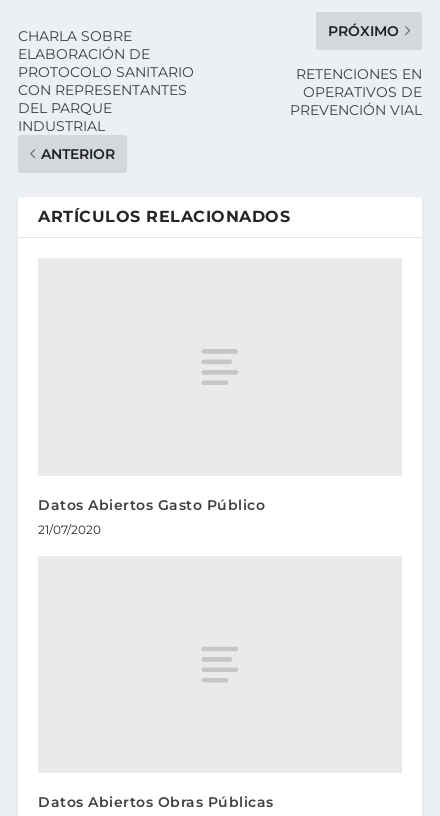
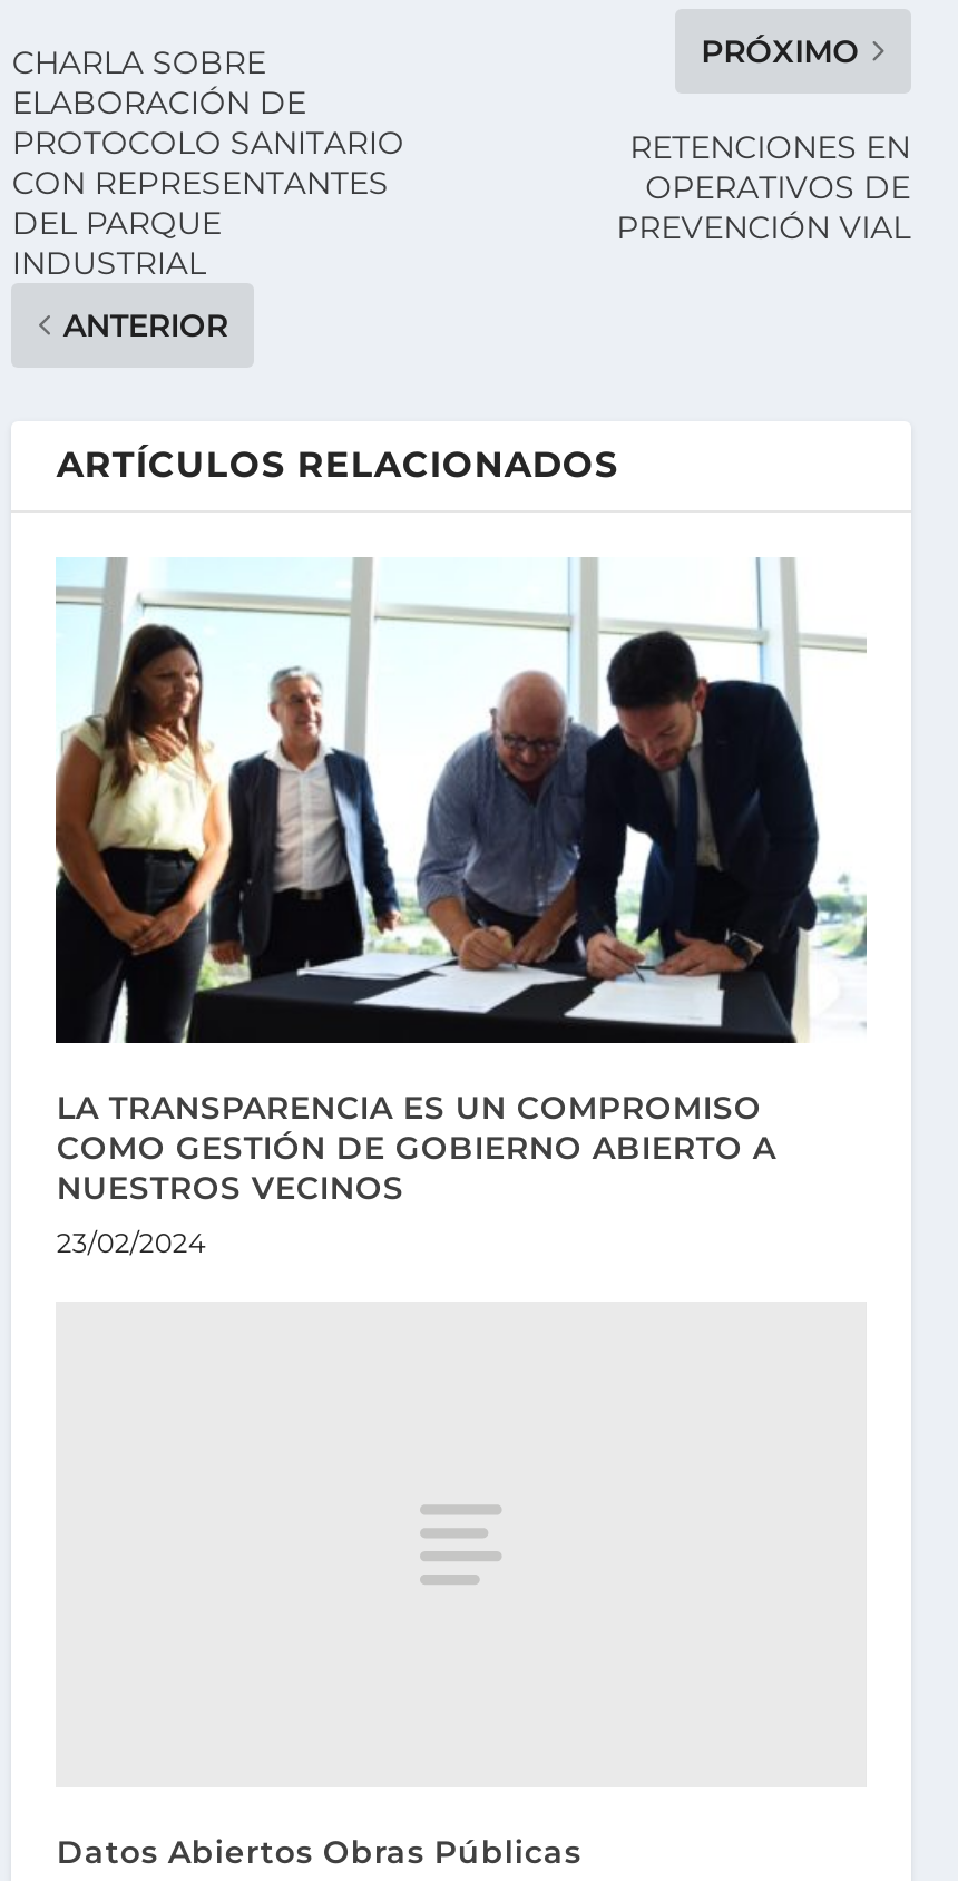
none -> [53,557,869,1045] [image]
[38,496,265,537] Datos Abiertos Gasto Público | 21/07/2020 -> [57,1087,776,1259] LA TRANSPARENCIA ES UN COMPROMISO | COMO GESTIÓN DE GOBIERNO ABIERTO A | NUESTROS VECINOS | 23/02/2024

